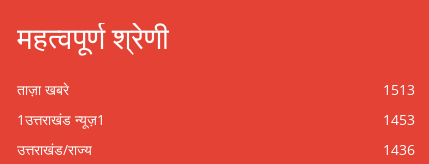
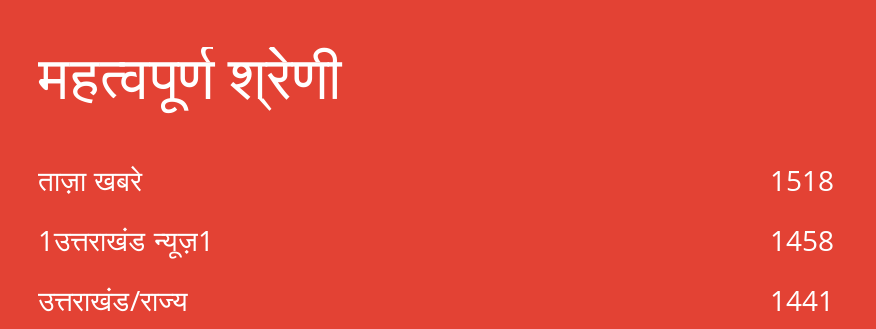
[383,80,415,99] 1513 -> [770,162,834,200] 1518
[383,110,415,129] 1453 -> [770,222,834,260] 1458
[383,140,415,159] 1436 -> [770,282,834,320] 1441

